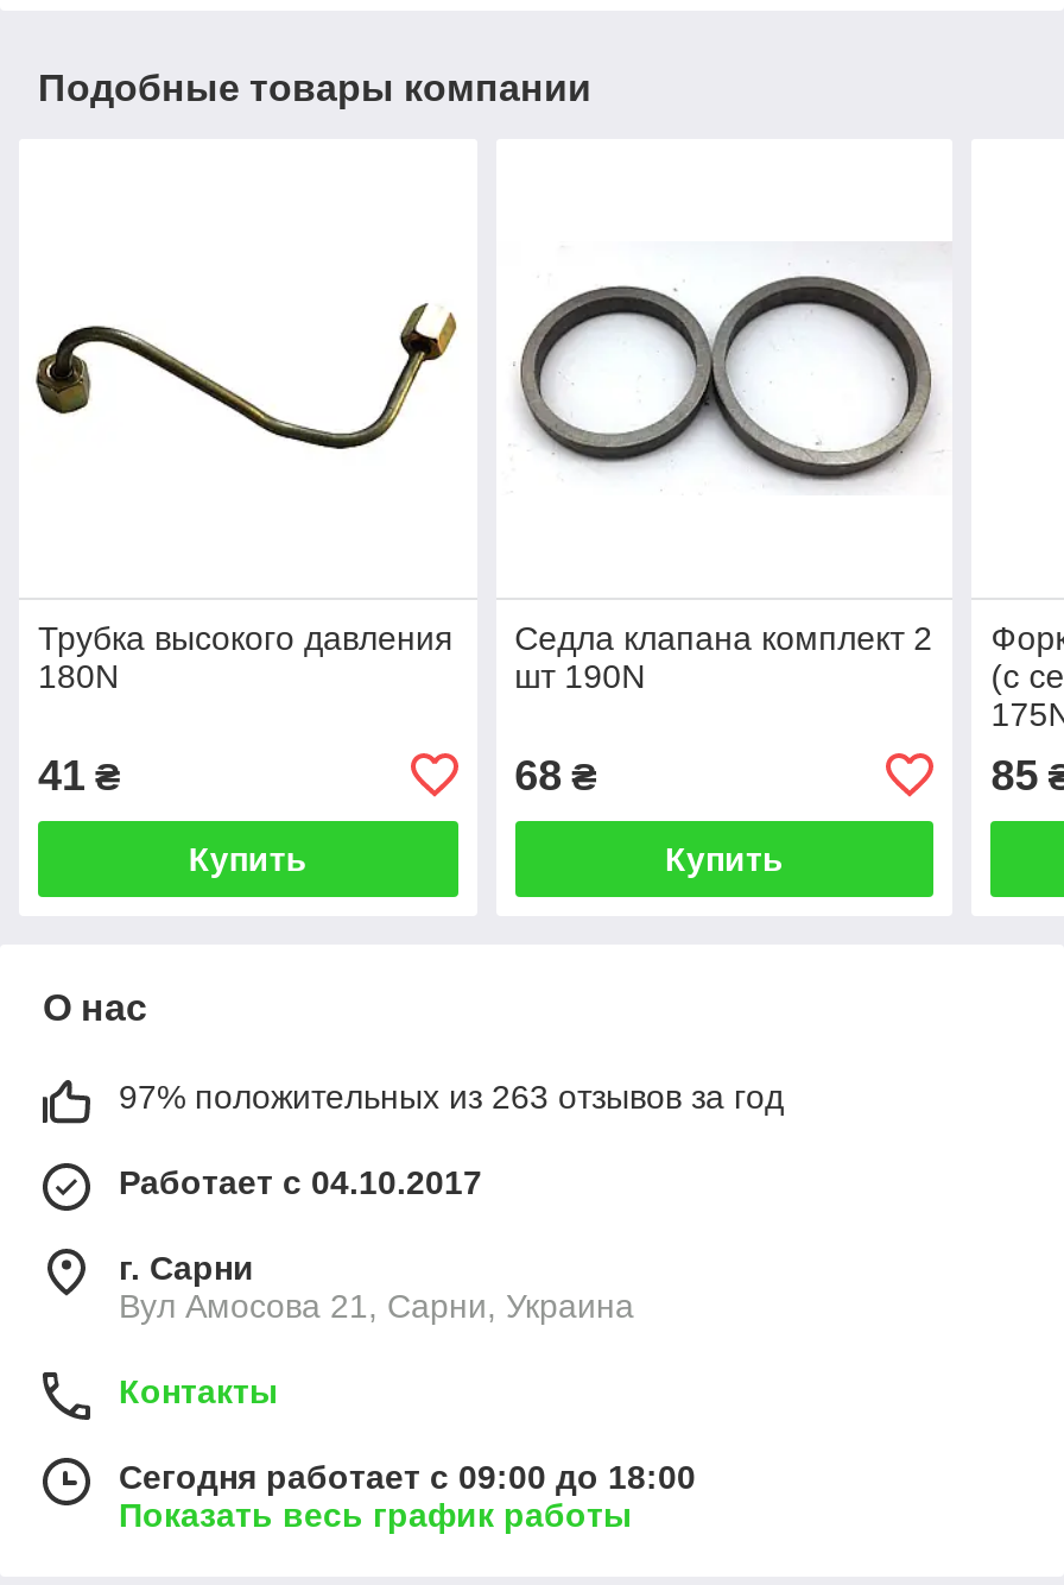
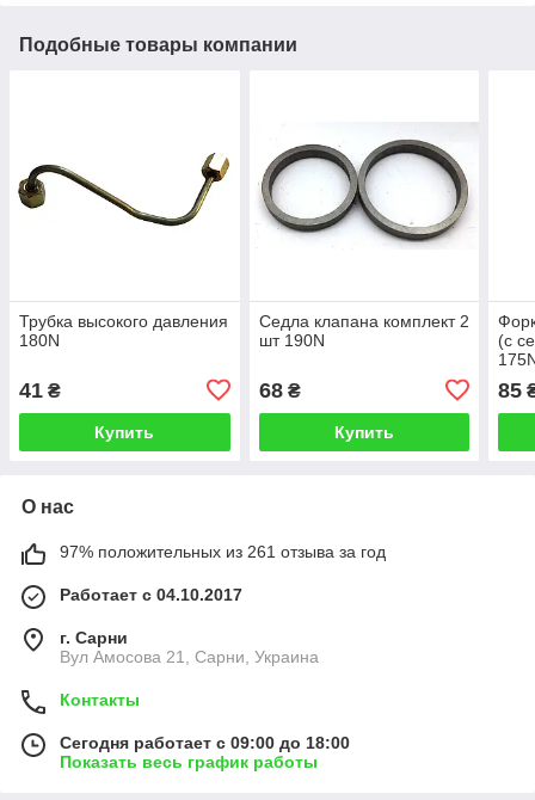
[119,1077,784,1115] 97% положительных из 263 отзывов за год -> [60,542,386,561] 97% положительных из 261 отзыва за год

